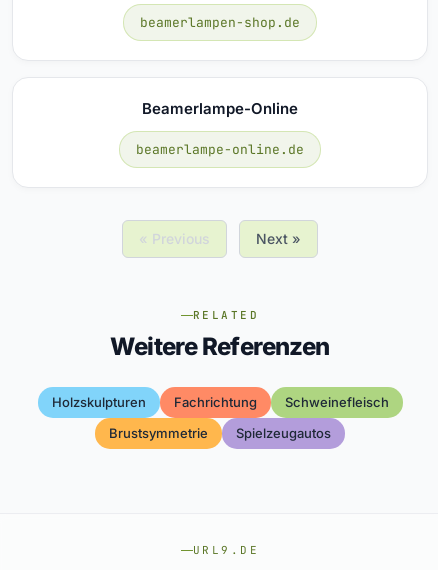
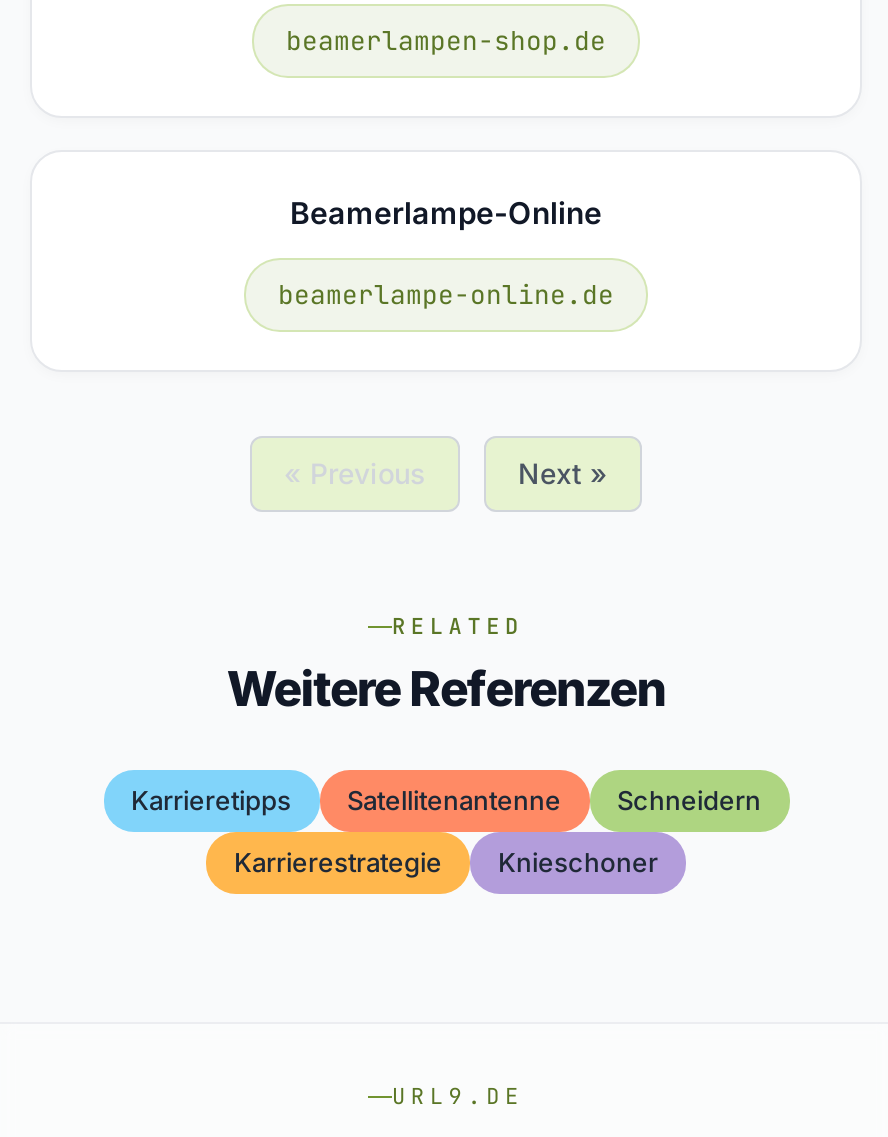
[51,394,388,410] Holzskulpturen | Fachrichtung | Schweinefleisch -> [131,784,761,816] Karrieretipps | Satellitenantenne | Schneidern
[109,425,331,441] Brustsymmetrie | Spielzeugautos -> [234,846,658,878] Karrierestrategie | Knieschoner

